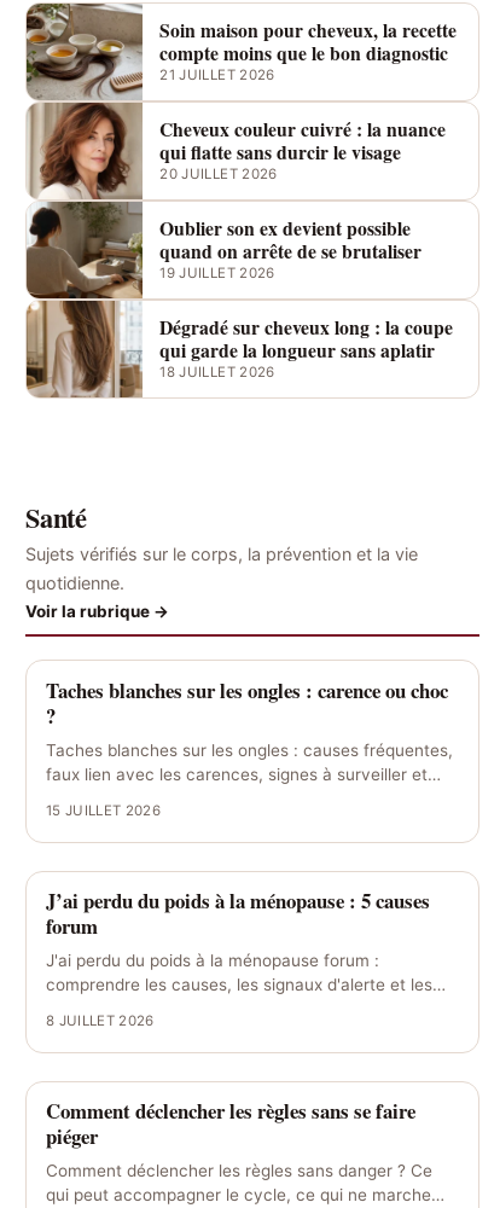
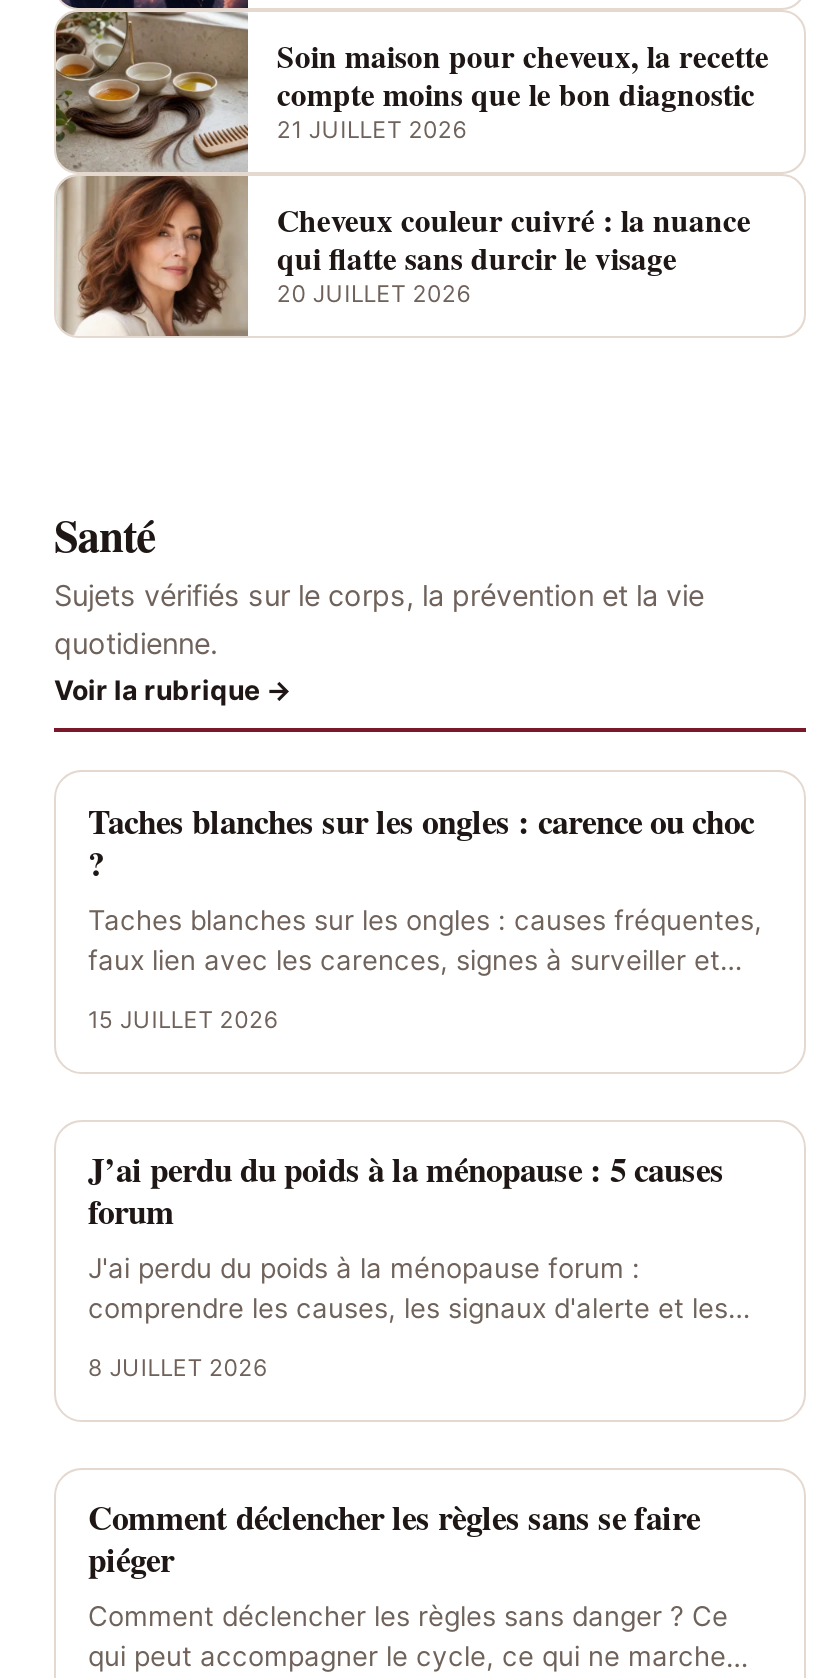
[25,201,453,399] [image] | Oublier son ex devient possible | quand on arrête de se brutaliser | 19 JUILLET 2026 | Dégradé sur cheveux long : la coupe | qui garde la longueur sans aplatir | 18 JUILLET 2026 -> none

